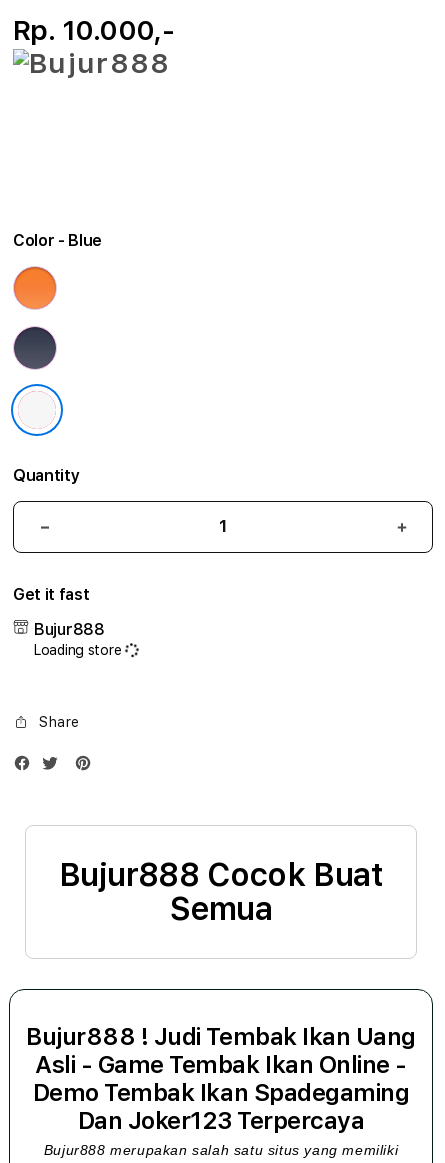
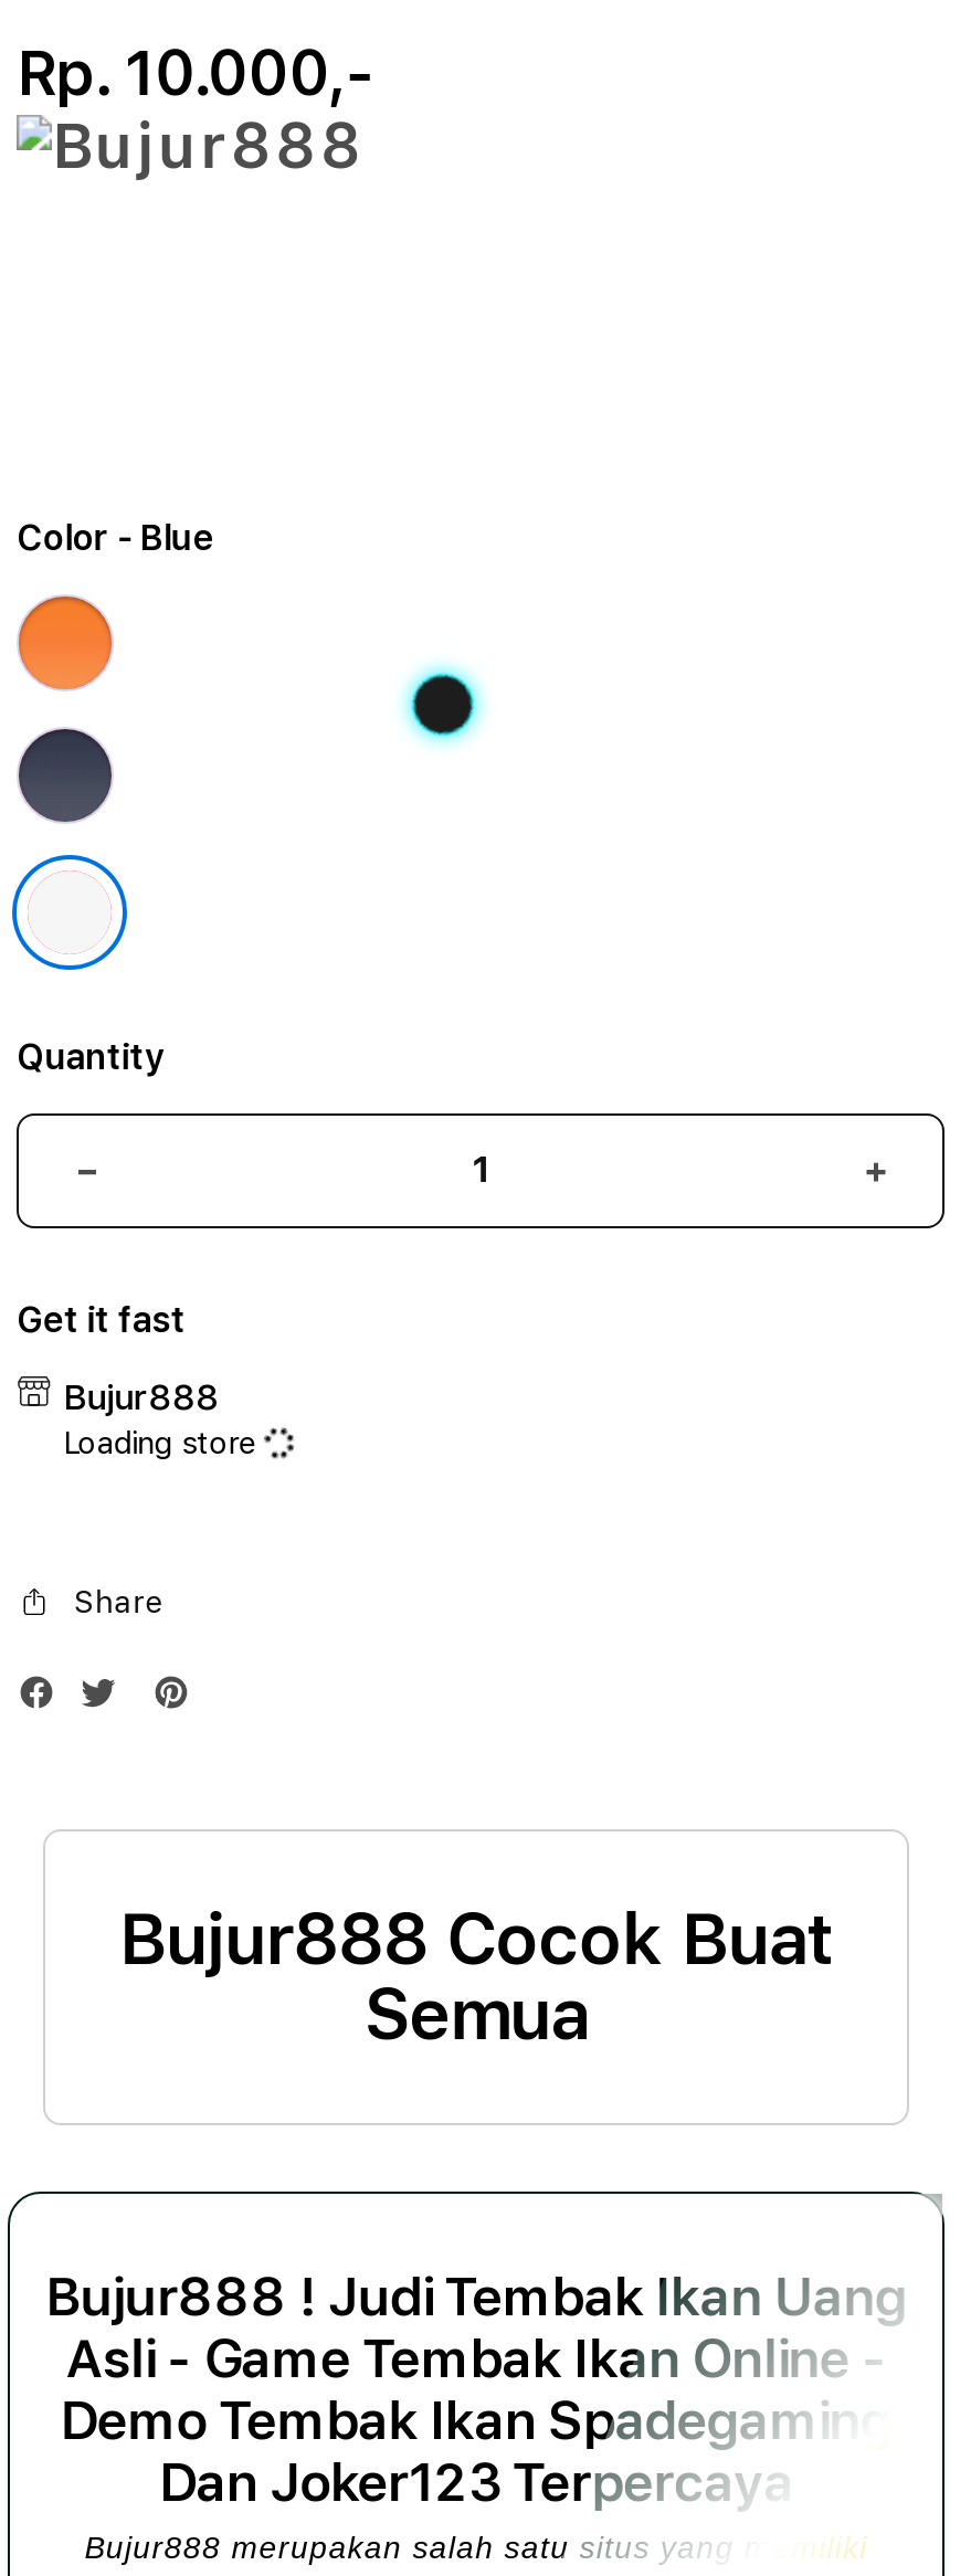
none -> [401,663,485,747] [image]

